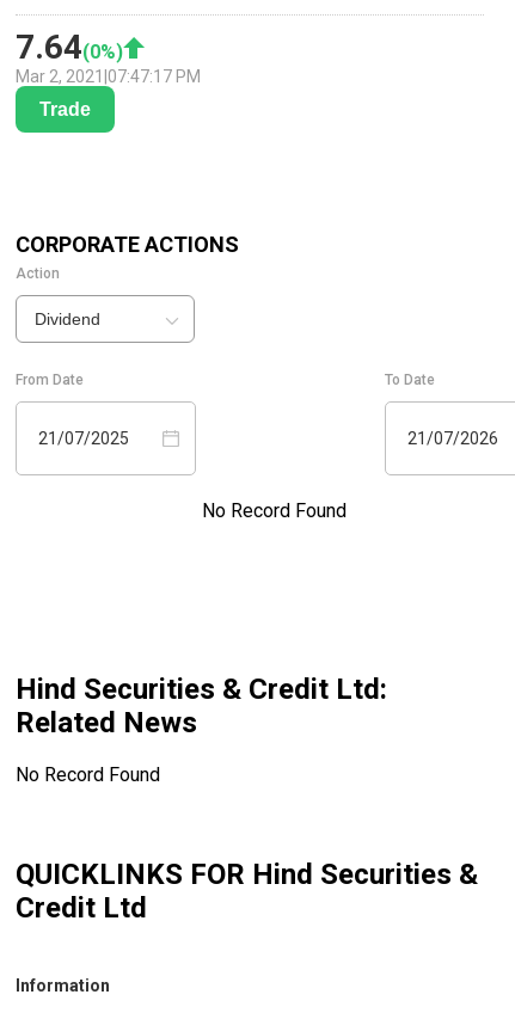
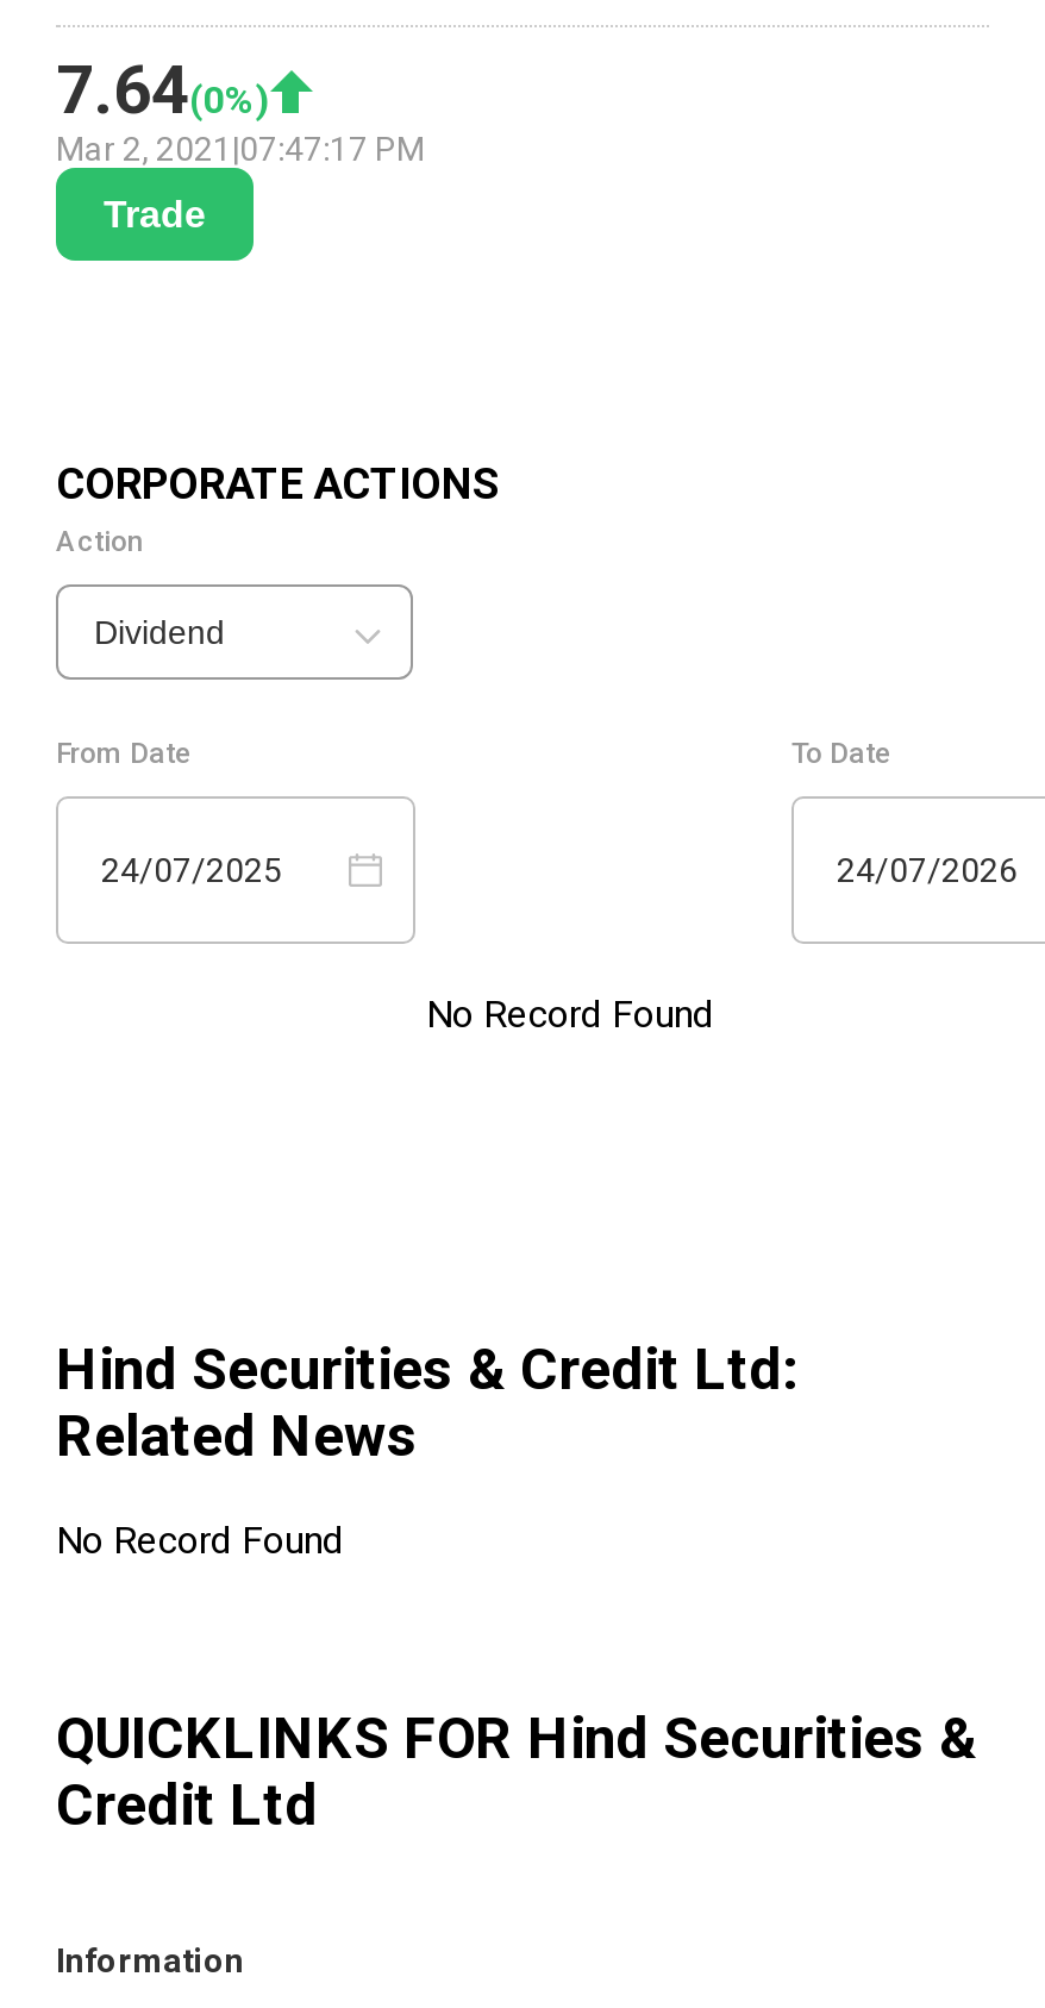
[38,429,129,448] 21/07/2025 -> [101,852,282,890] 24/07/2025
[407,429,498,448] 21/07/2026 -> [837,852,1018,890] 24/07/2026

